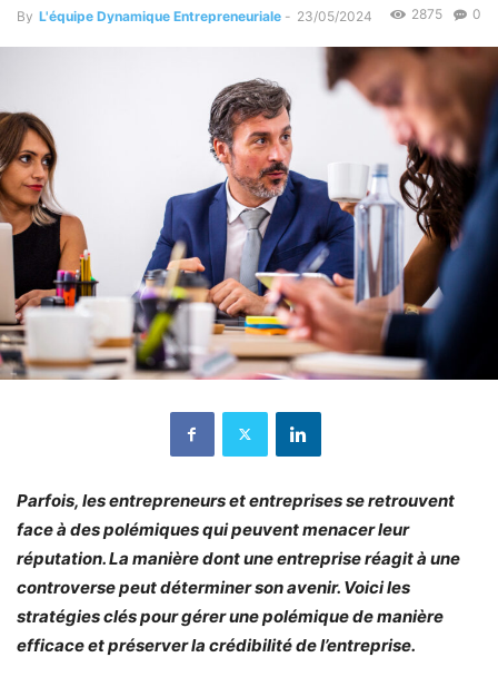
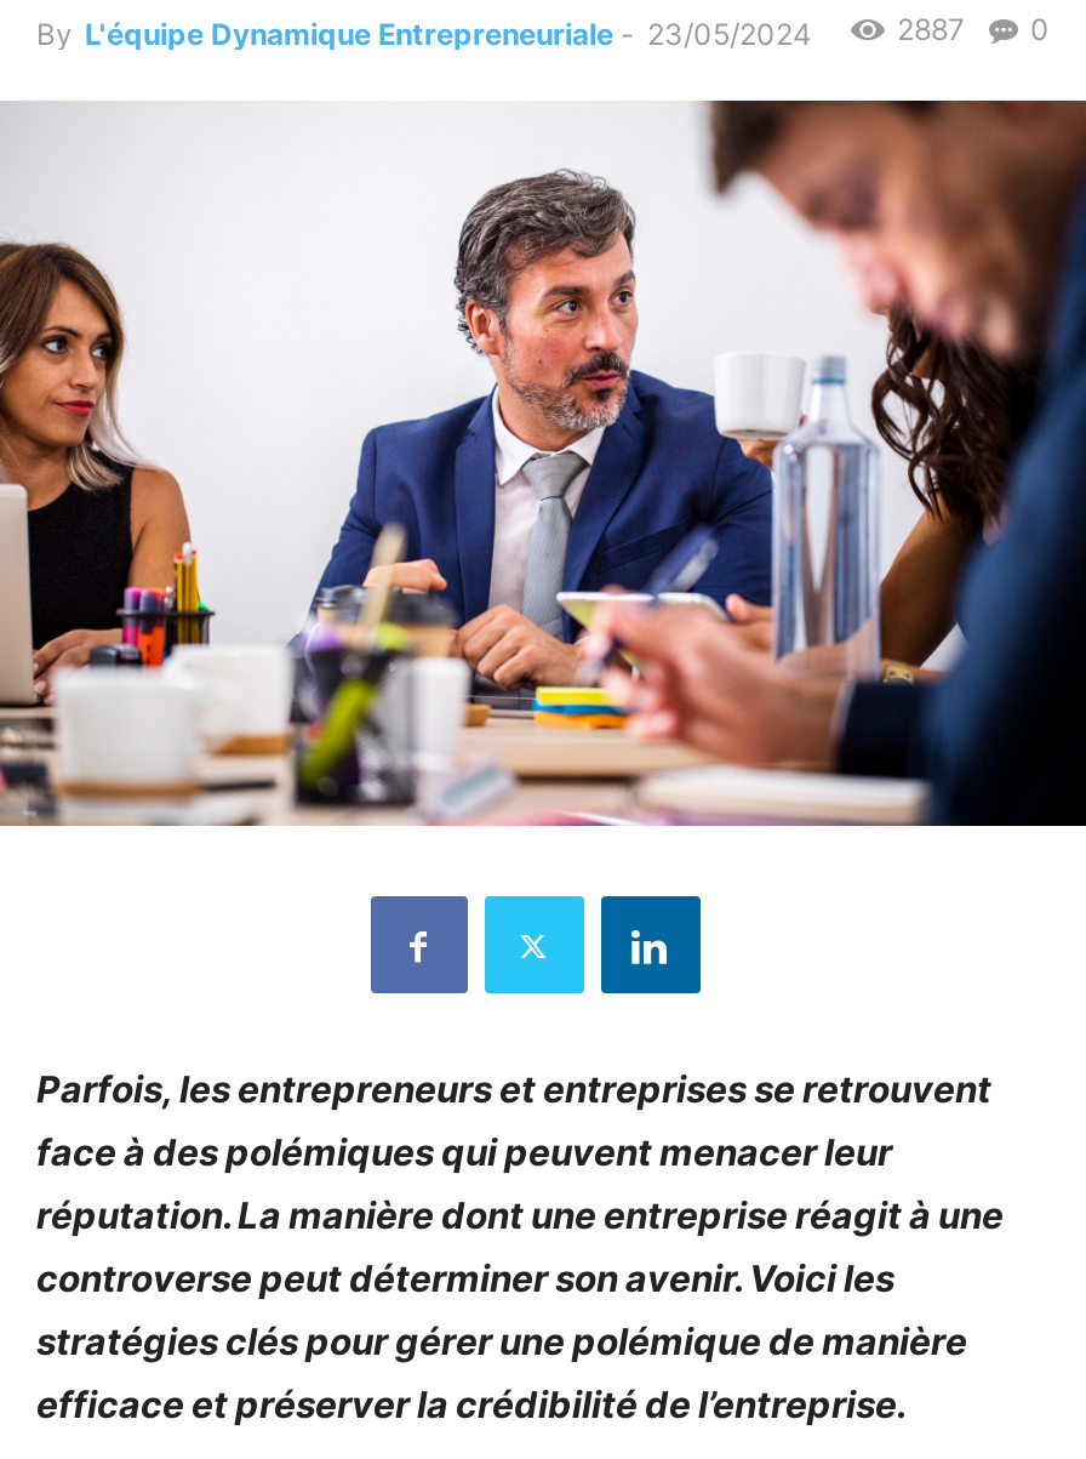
[411,6,481,22] 2875 0 -> [897,11,1050,47] 2887 0

